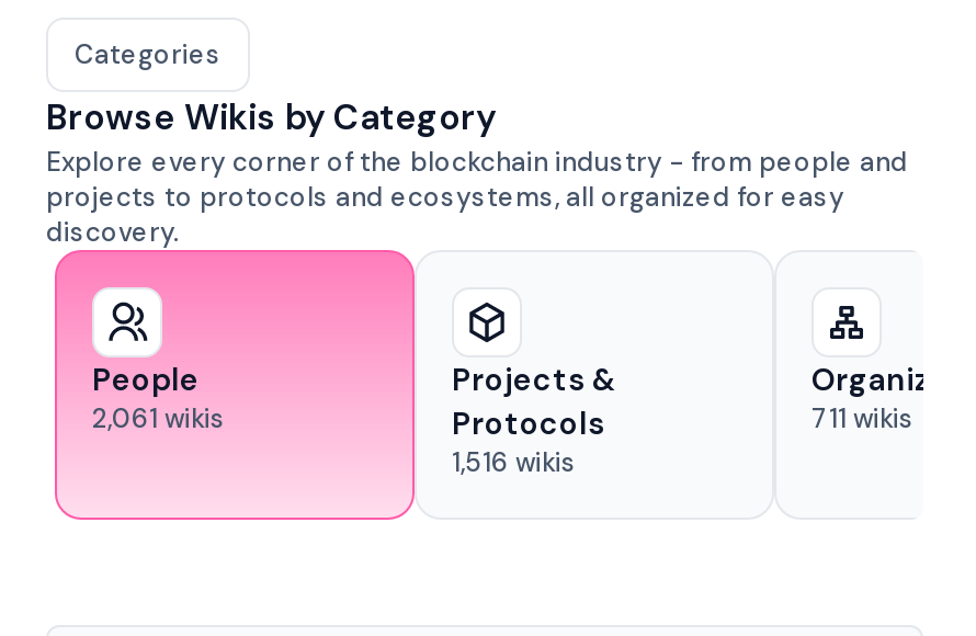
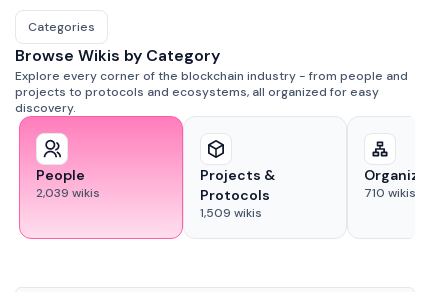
[92,401,226,436] 2,061 wikis -> [36,185,100,201] 2,039 wikis
[812,401,915,436] 711 wikis -> [364,185,416,201] 710 wikis
[452,445,577,480] 1,516 wikis -> [200,205,262,221] 1,509 wikis

